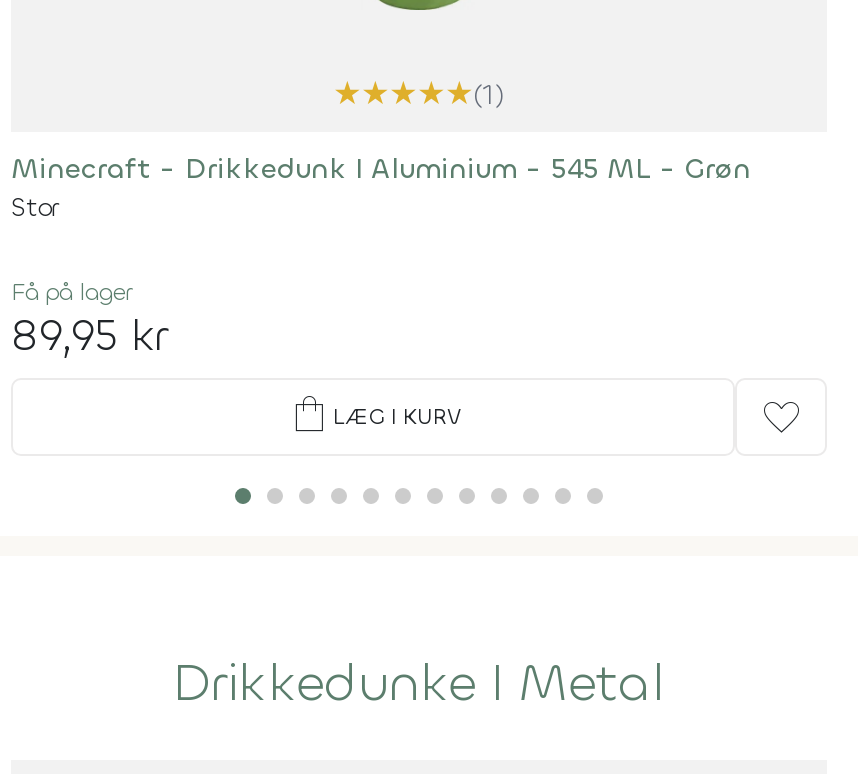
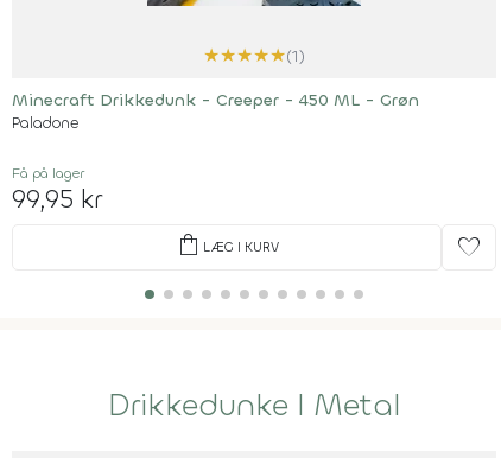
[11,150,751,224] Minecraft - Drikkedunk I Aluminium - 545 ML - Grøn | Stor -> [12,89,419,133] Minecraft Drikkedunk - Creeper - 450 ML - Grøn | Paladone
[11,306,167,364] 89,95 kr -> [12,182,102,216] 99,95 kr

